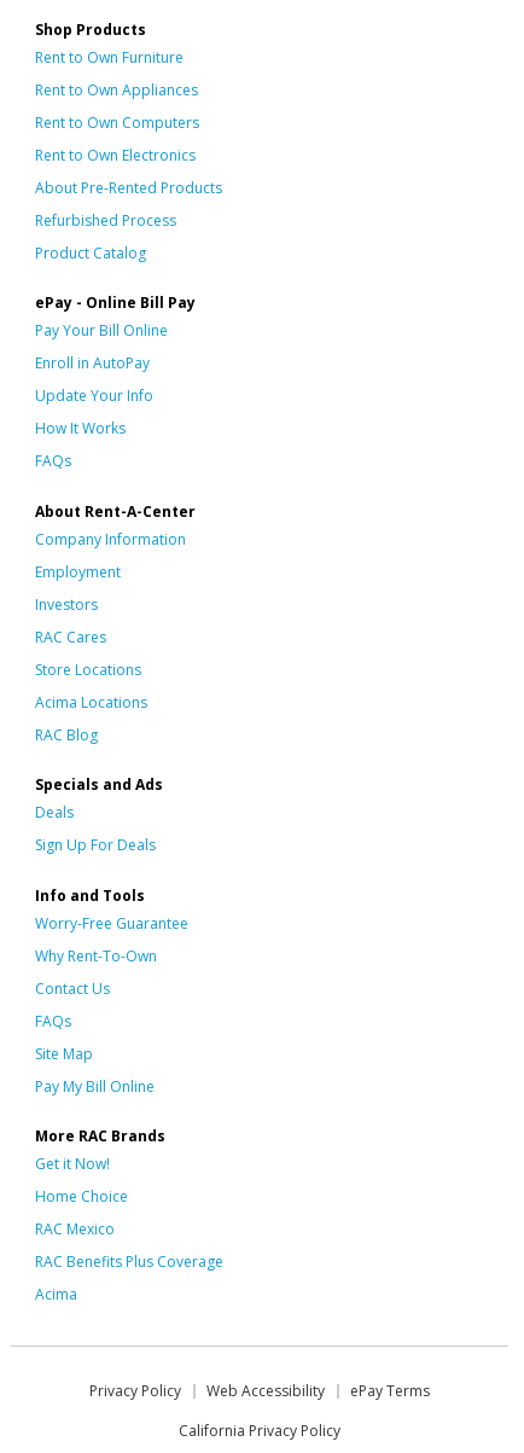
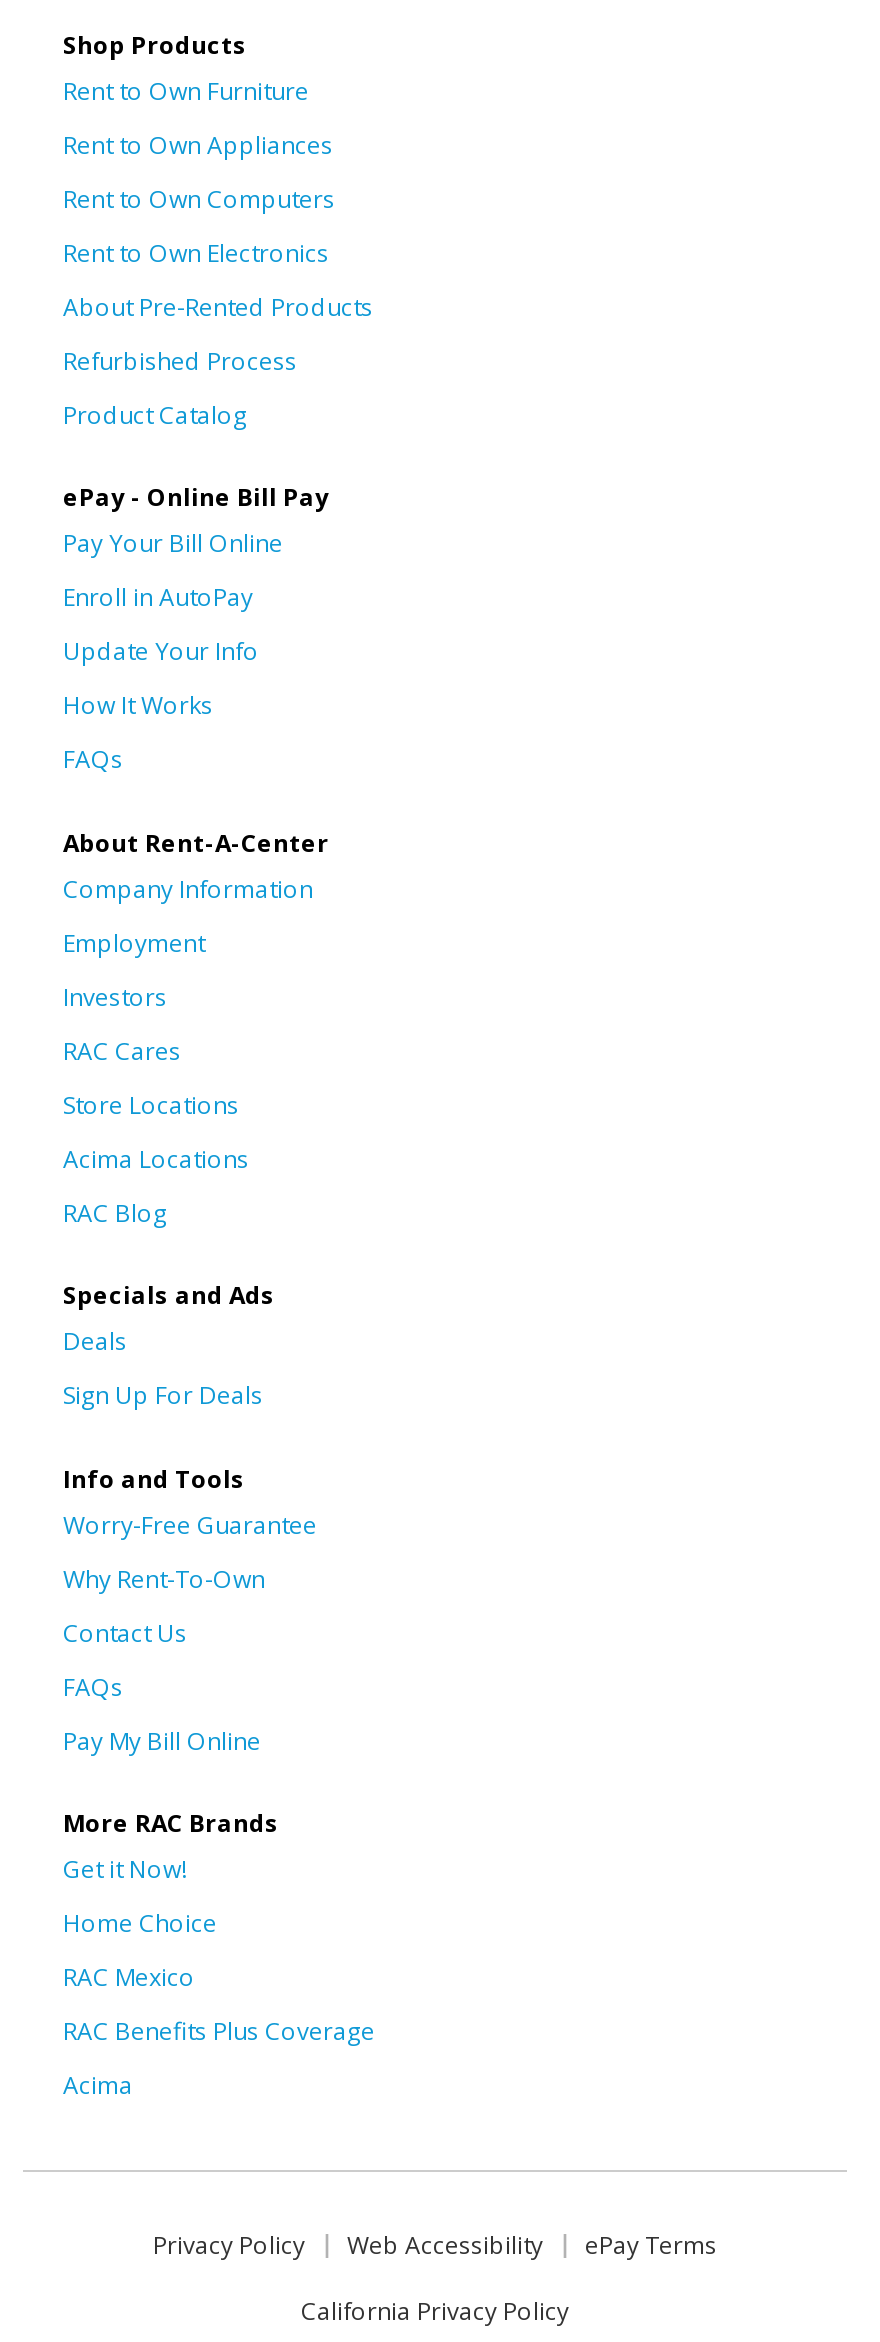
[35,1043,93,1063] Site Map -> none

